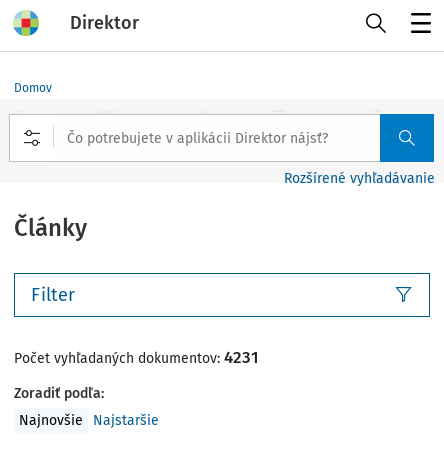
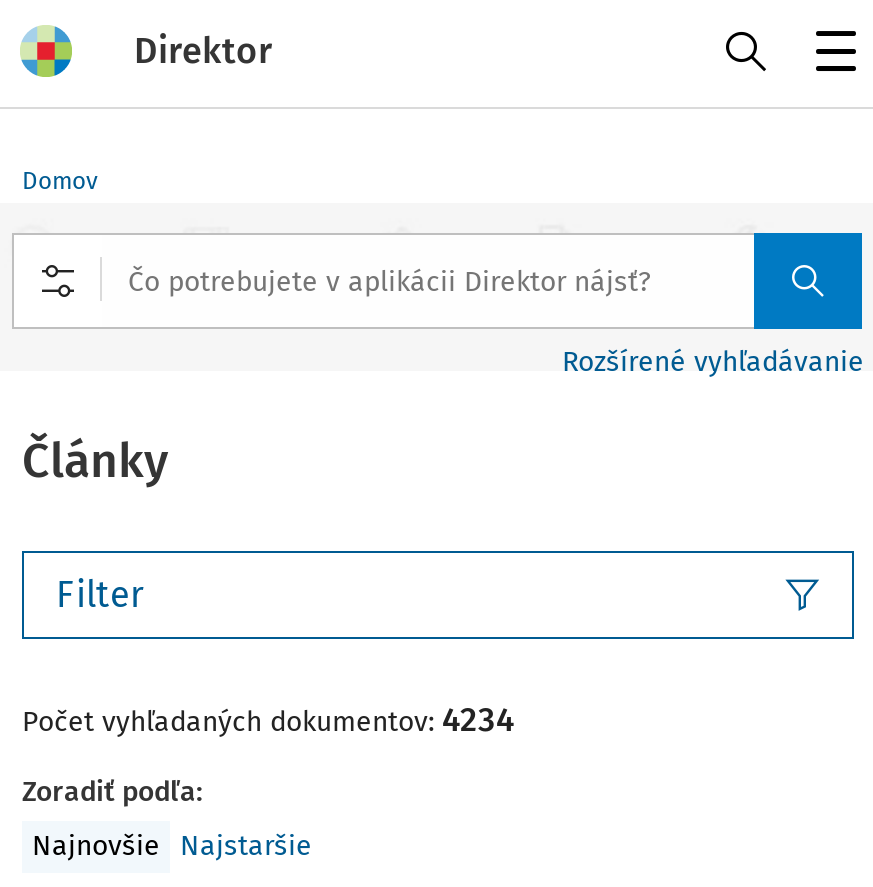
[14,347,259,367] Počet vyhľadaných dokumentov: 4231 -> [22,699,514,739] Počet vyhľadaných dokumentov: 4234

